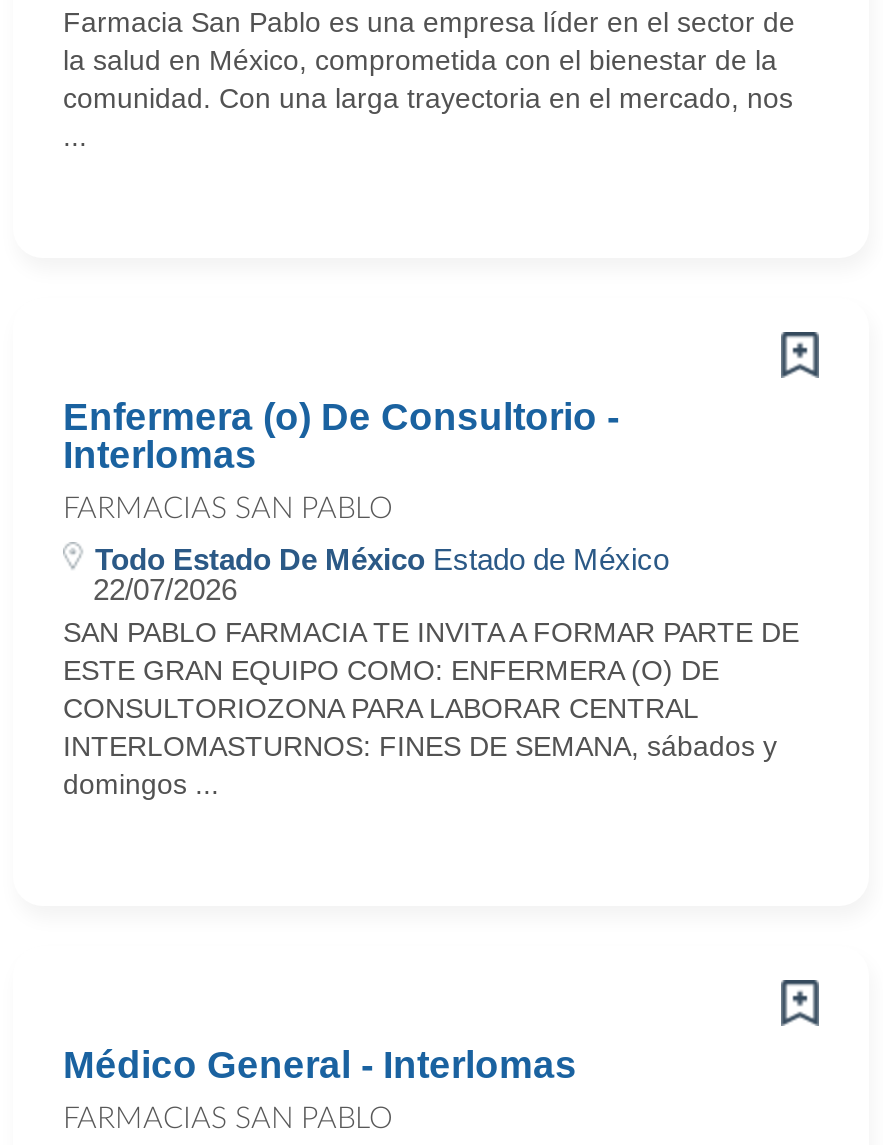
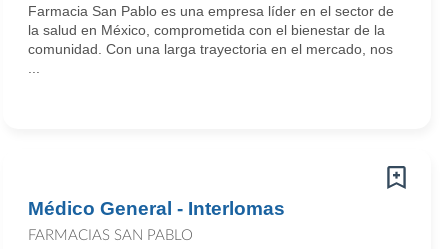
[63,396,799,800] Enfermera (o) De Consultorio - | Interlomas | FARMACIAS SAN PABLO | Todo Estado De México Estado de México | 22/07/2026 | SAN PABLO FARMACIA TE INVITA A FORMAR PARTE DE | ESTE GRAN EQUIPO COMO: ENFERMERA (O) DE | CONSULTORIOZONA PARA LABORAR CENTRAL | INTERLOMASTURNOS: FINES DE SEMANA, sábados y | domingos ... -> none

